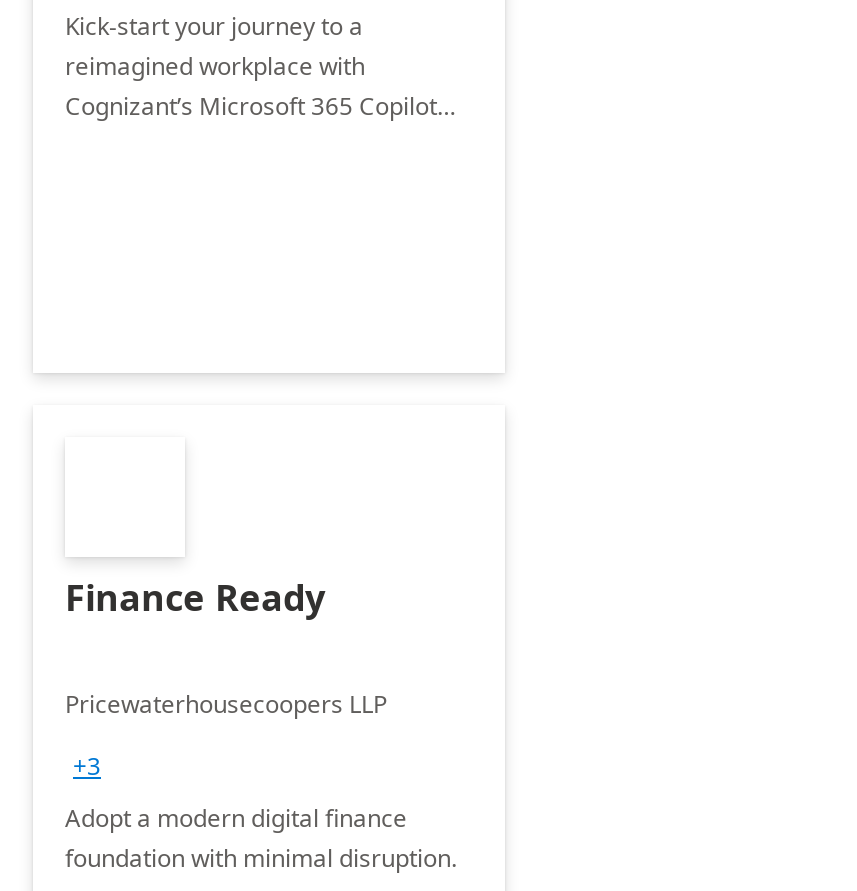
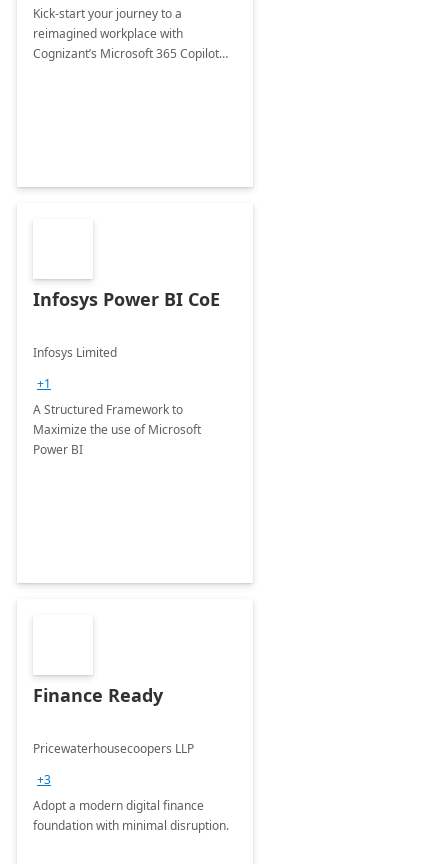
none -> [33,287,220,458] Infosys Power BI CoE | Infosys Limited | +1 | A Structured Framework to | Maximize the use of Microsoft | Power BI

